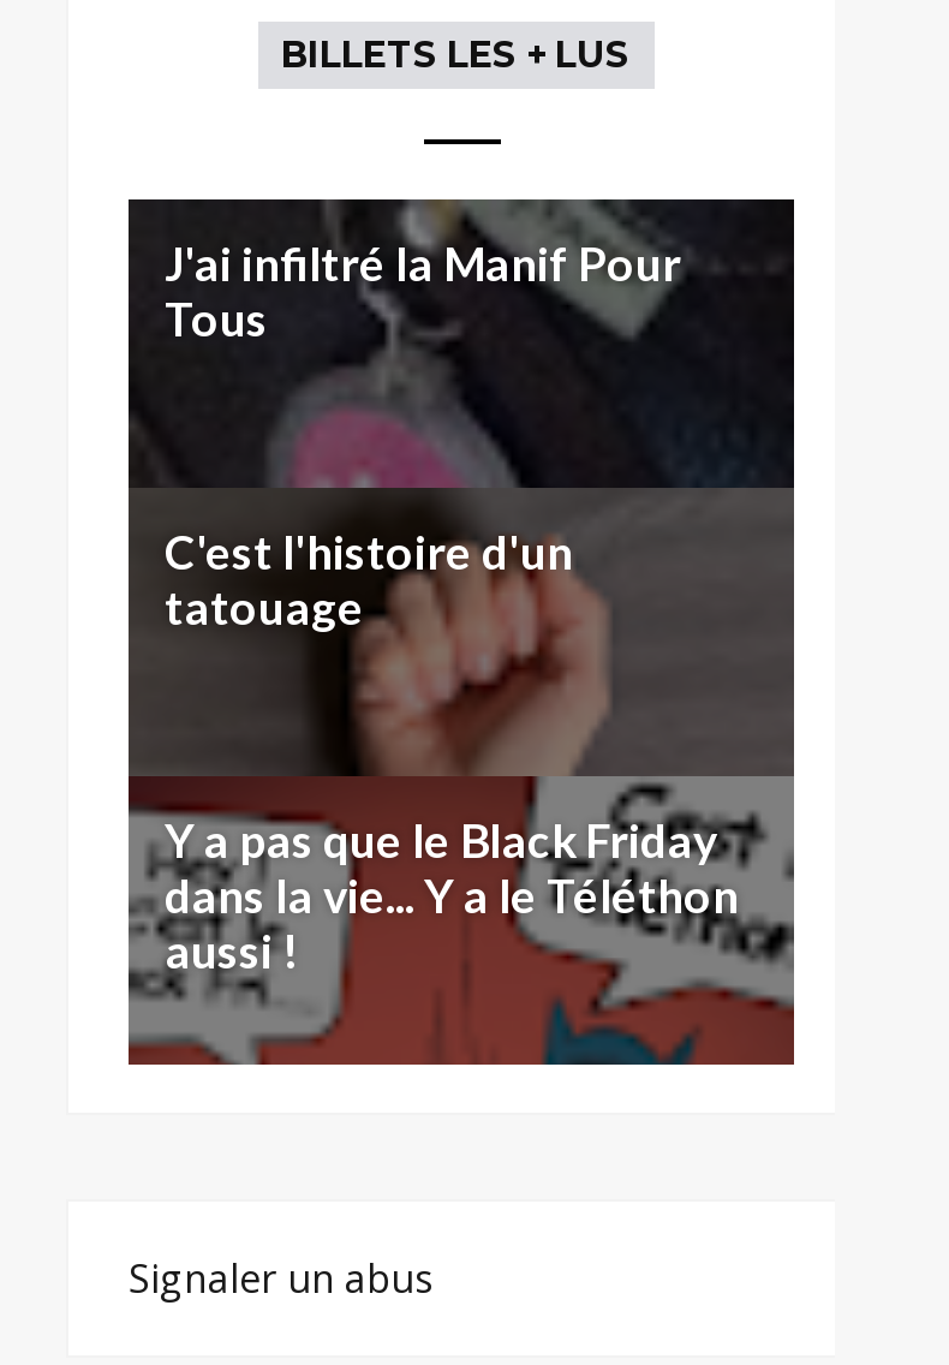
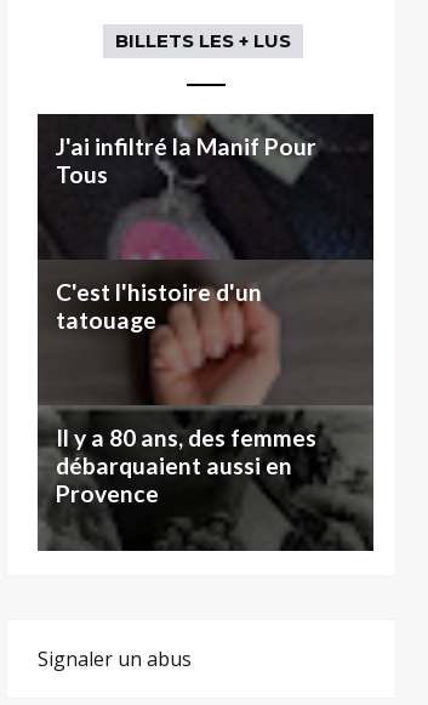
[129,776,794,1067] [image] | Y a pas que le Black Friday | dans la vie... Y a le Téléthon | aussi ! -> [38,405,373,552] [image] | Il y a 80 ans, des femmes | débarquaient aussi en | Provence

